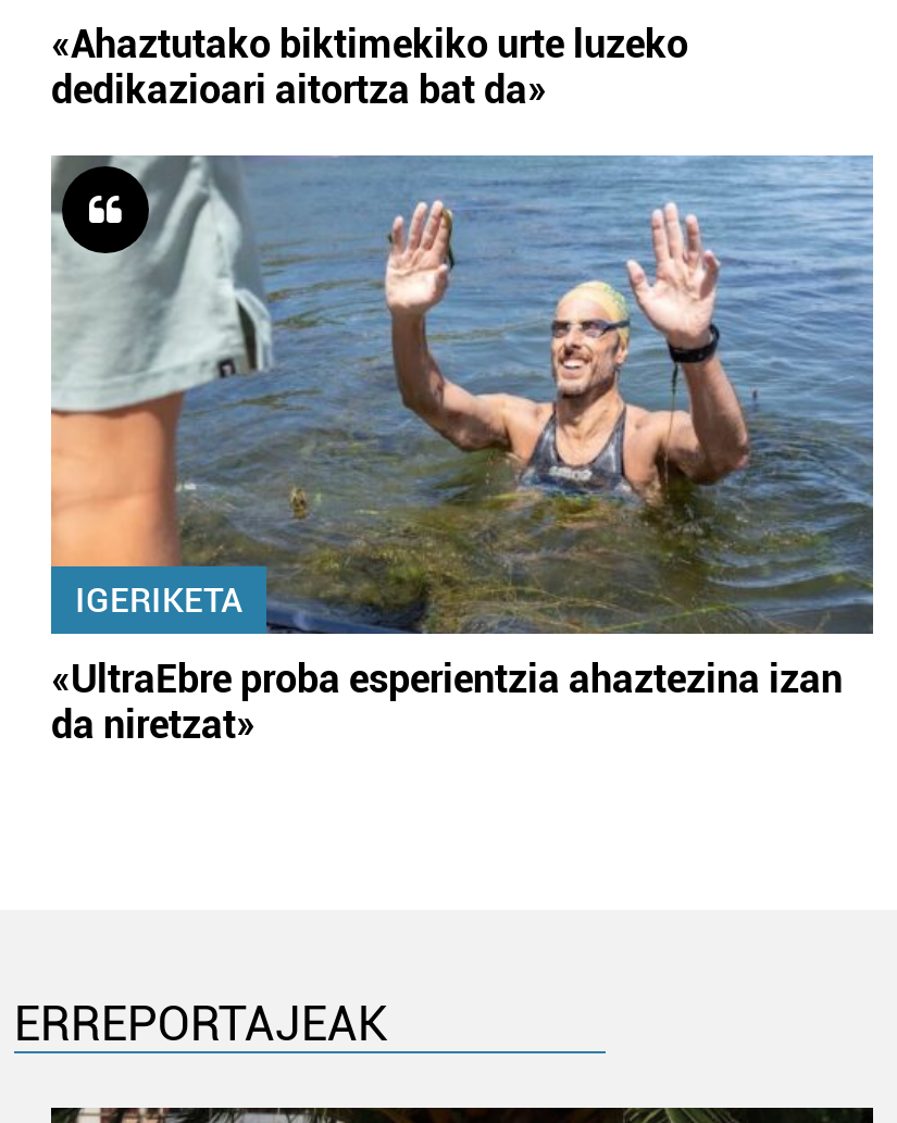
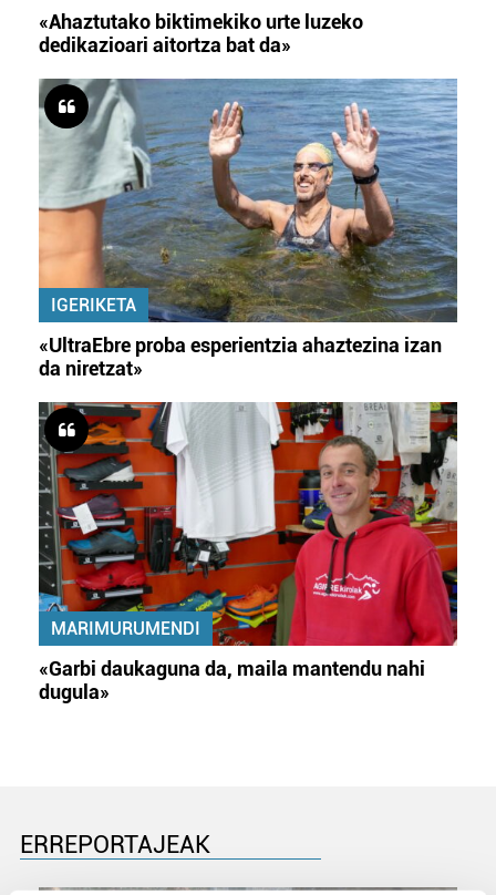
none -> [38,401,458,703] [image] | MARIMURUMENDI | «Garbi daukaguna da, maila mantendu nahi | dugula»

